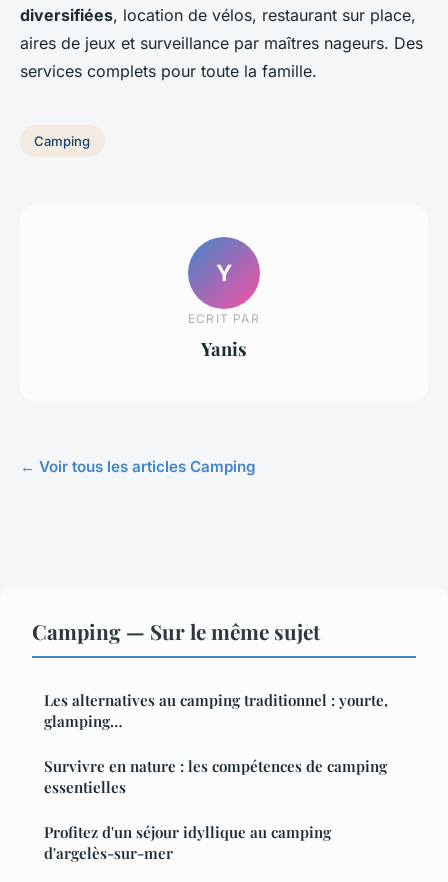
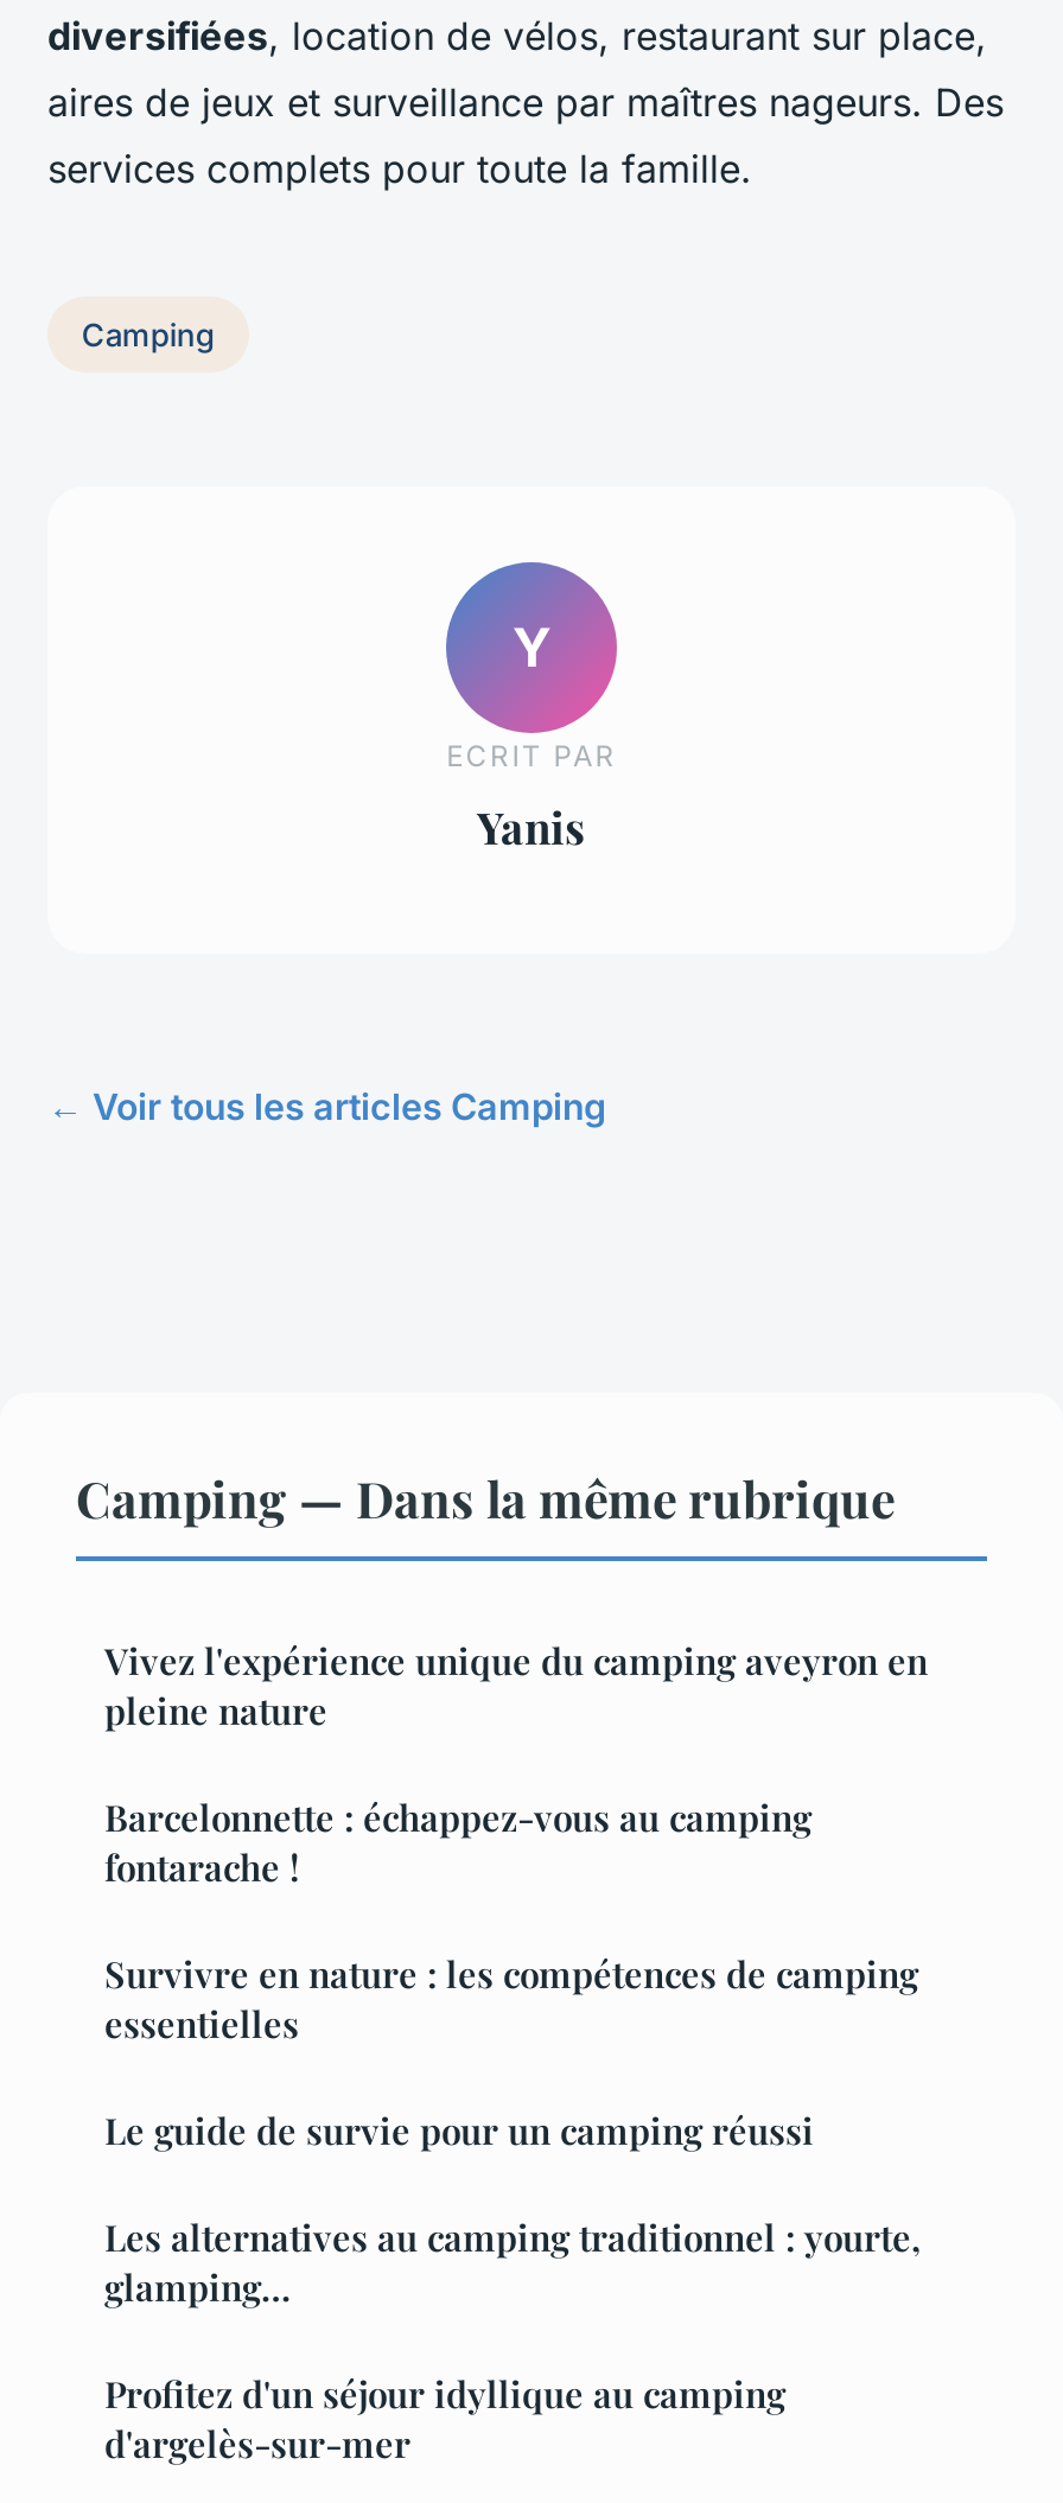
[32,617,320,645] Camping — Sur le même sujet -> [76,1464,928,2154] Camping — Dans la même rubrique | Vivez l'expérience unique du camping aveyron en | pleine nature | Barcelonnette : échappez-vous au camping | fontarache ! | Le guide de survie pour un camping réussi
moved [44,690,388,731] -> [104,2213,921,2311]: Les alternatives au camping traditionnel : yourte, | glamping…
moved [44,756,387,797] -> [104,1950,918,2047]: Survivre en nature : les compétences de camping | essentielles

